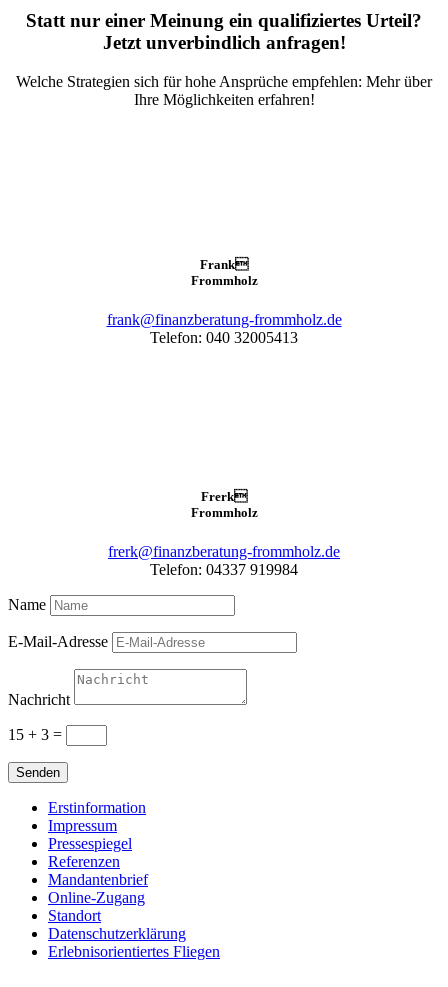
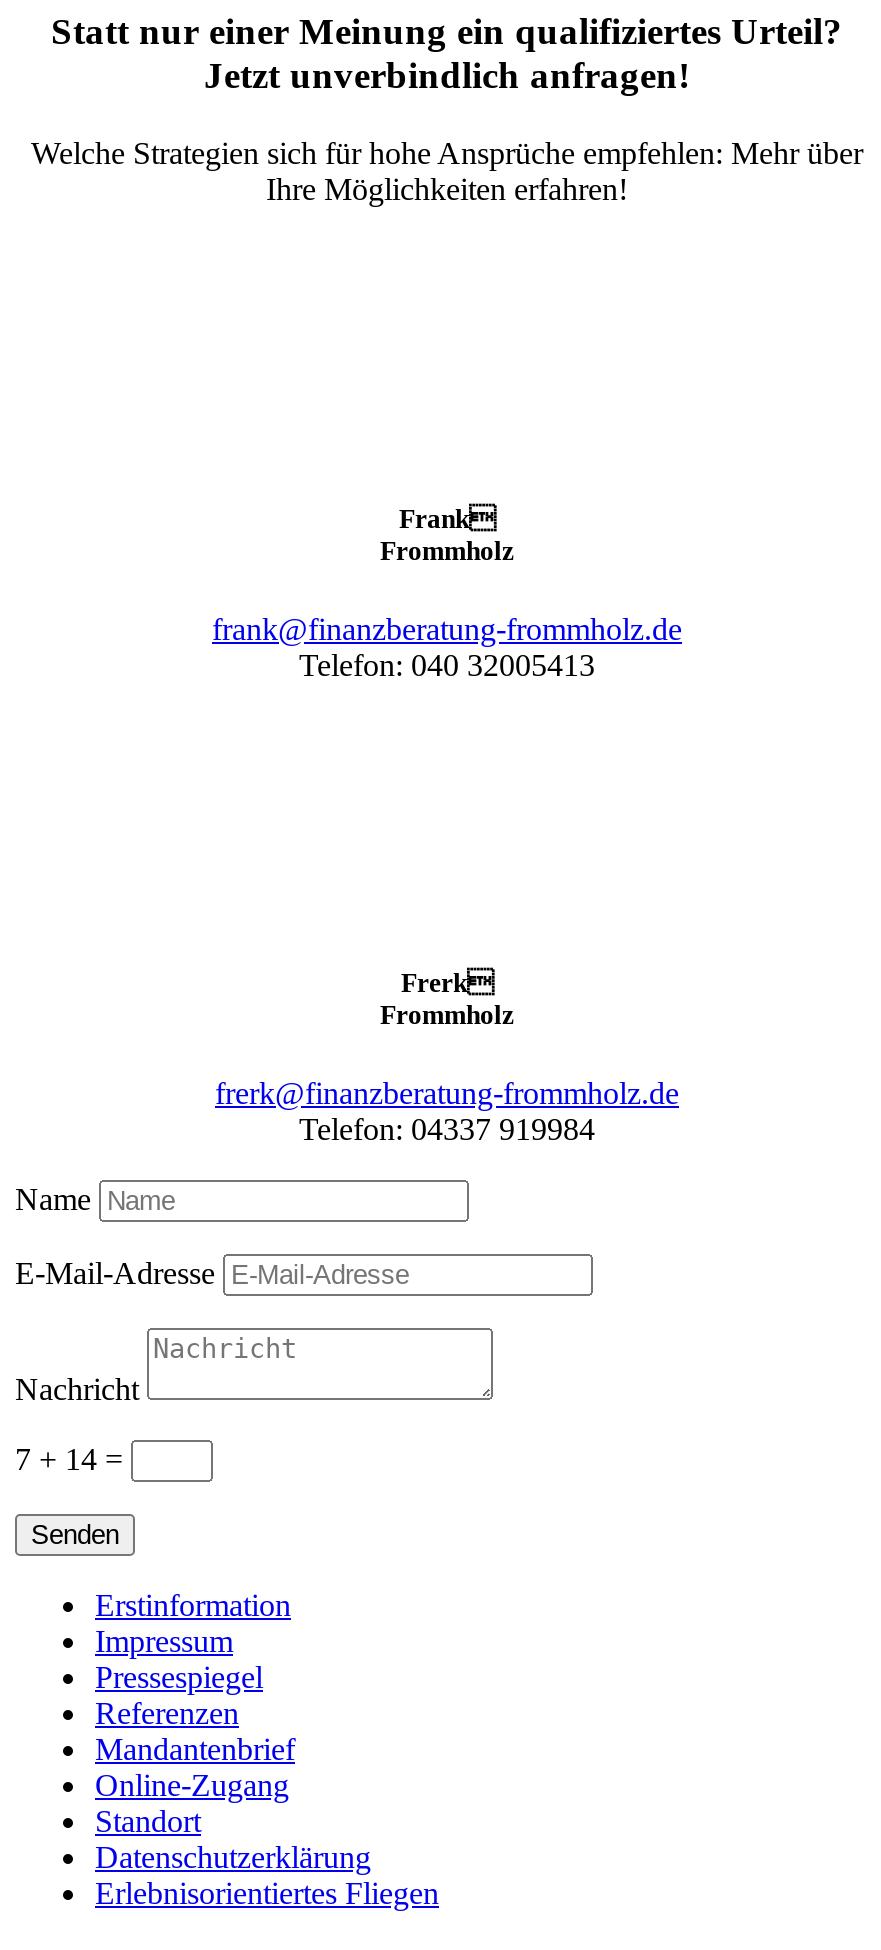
[8,726,66,743] 15 + 3 = -> [15,1443,131,1477] 7 + 14 =

